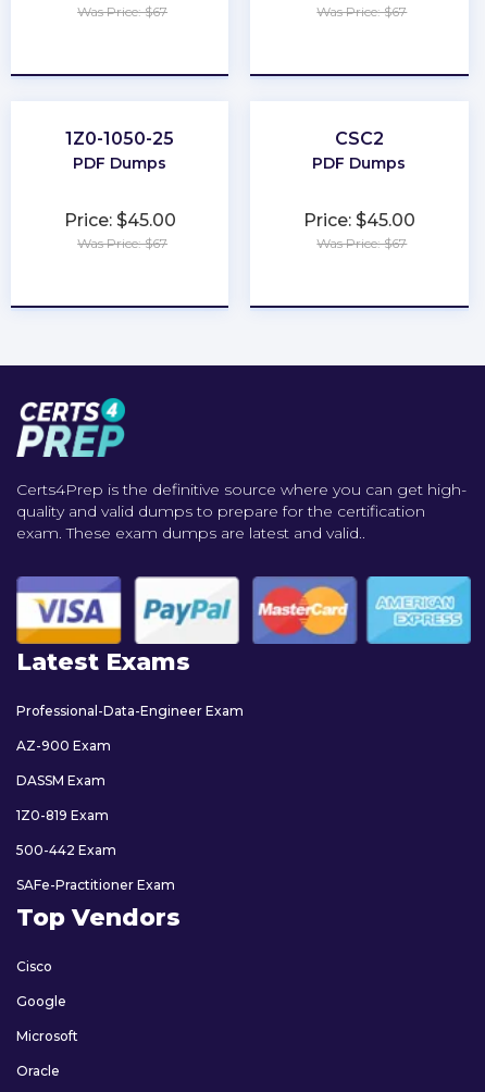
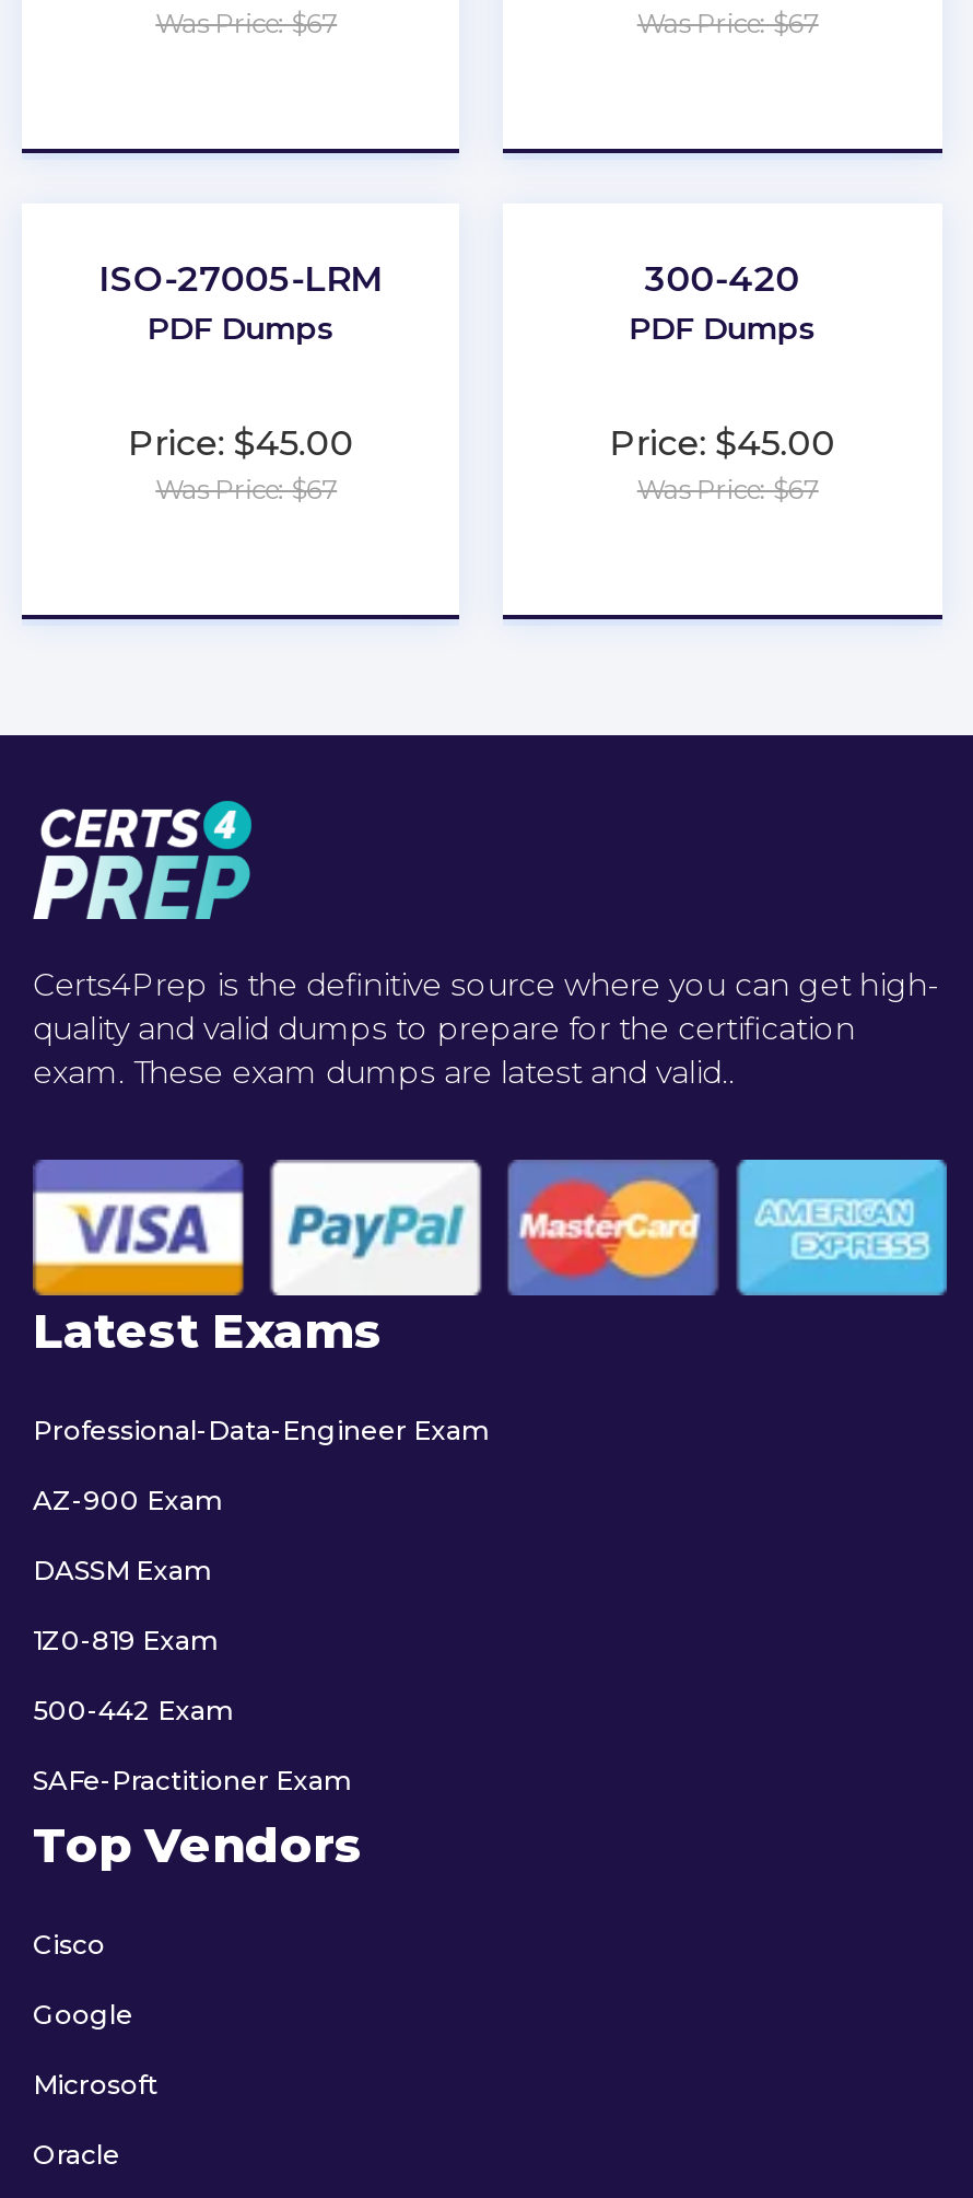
[65,128,174,149] 1Z0-1050-25 -> [99,258,383,300] ISO-27005-LRM
[335,128,384,149] CSC2 -> [645,258,800,300] 300-420

